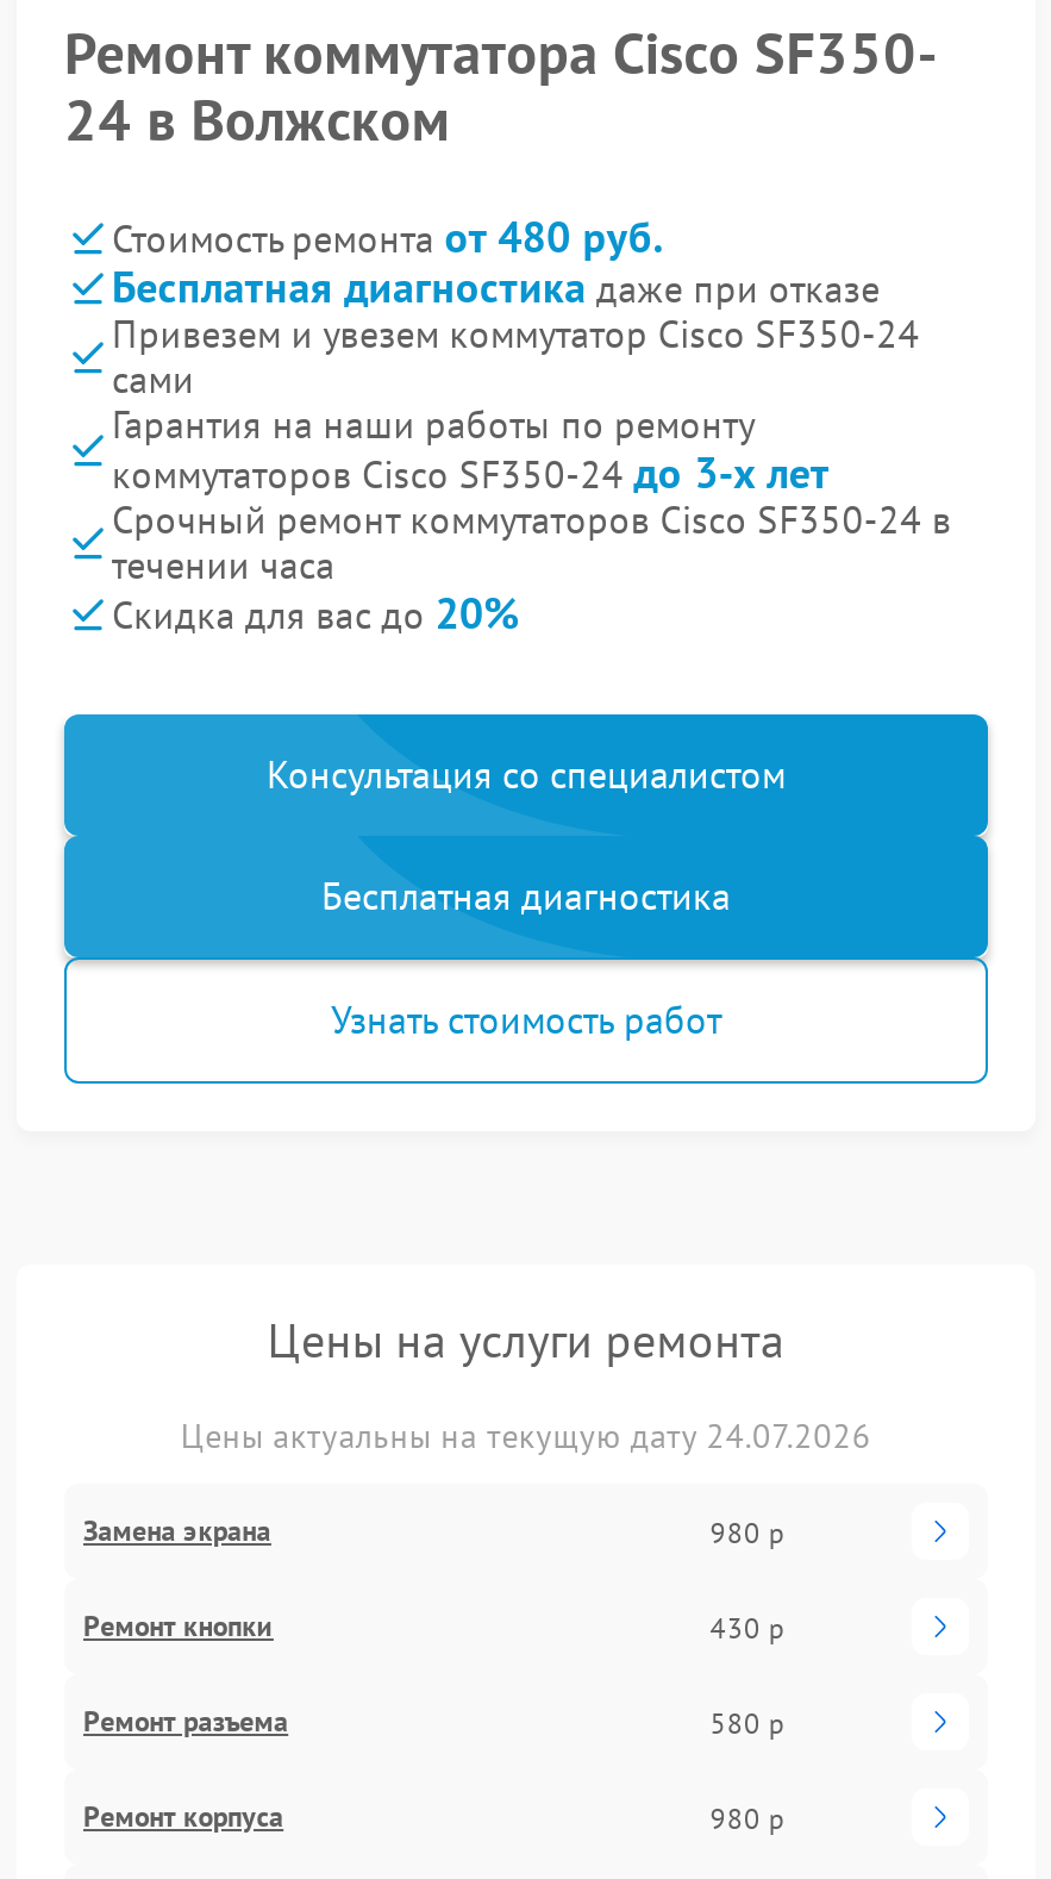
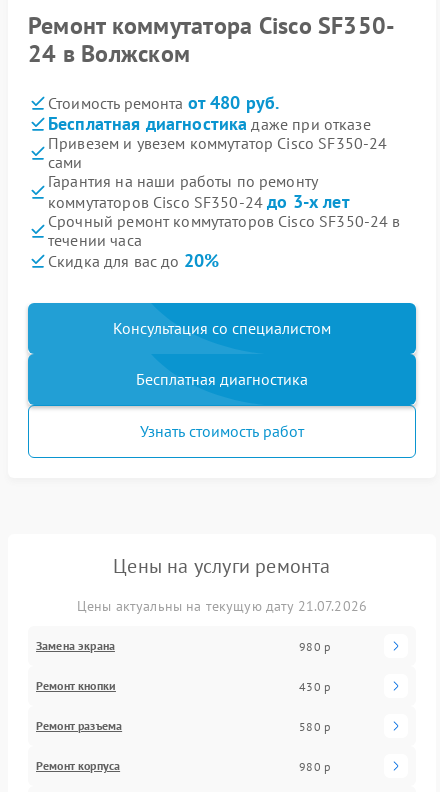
[181,1415,872,1457] Цены актуальны на текущую дату 24.07.2026 -> [77,597,367,615] Цены актуальны на текущую дату 21.07.2026

